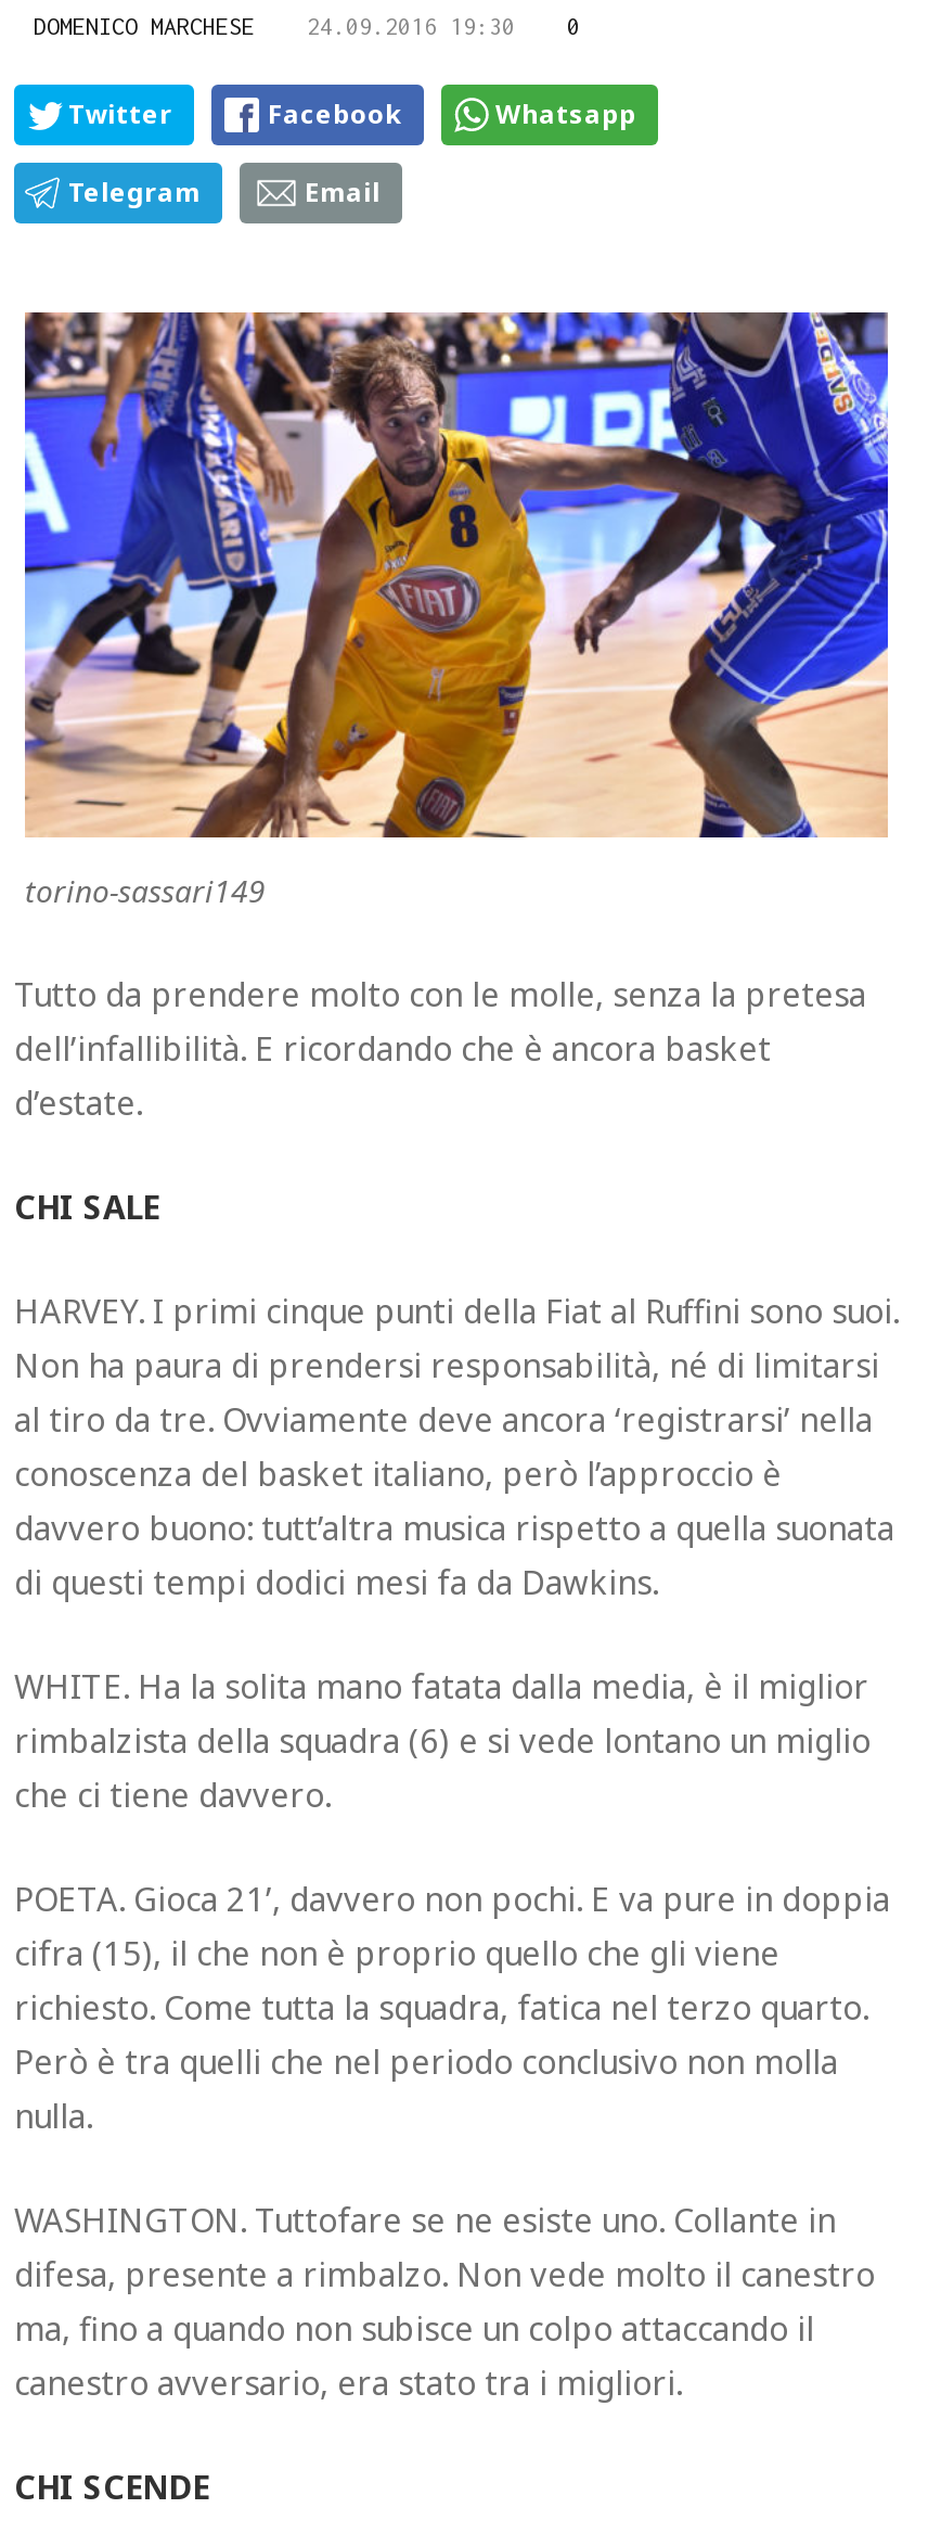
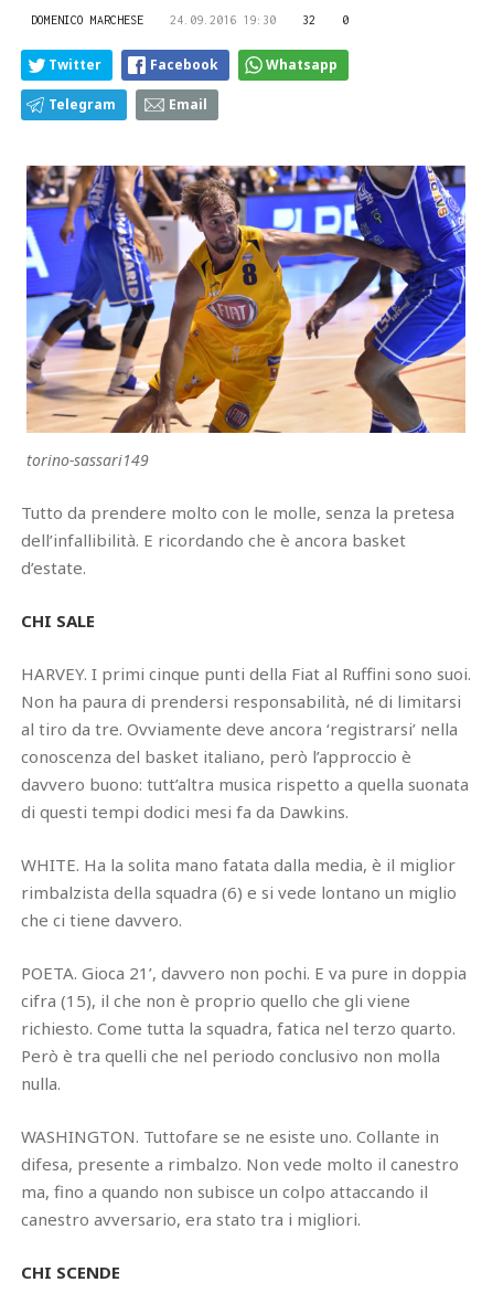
none -> [302,13,315,26] 32

